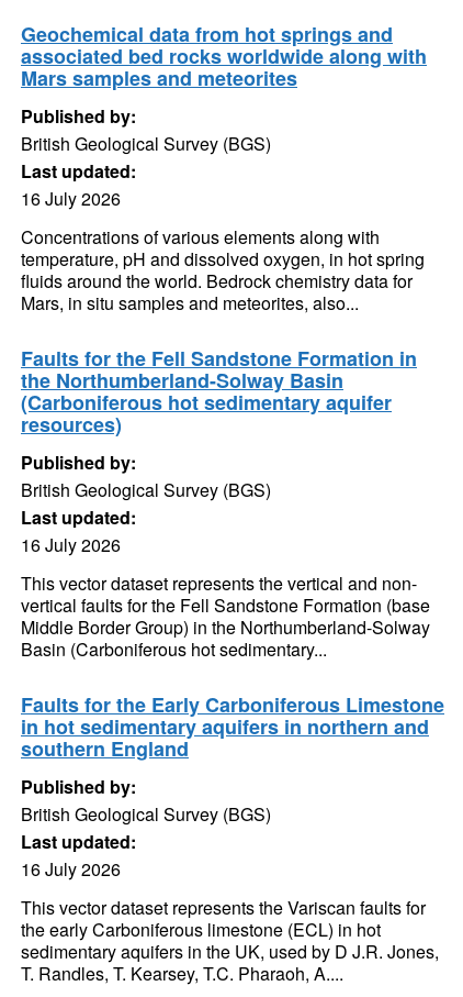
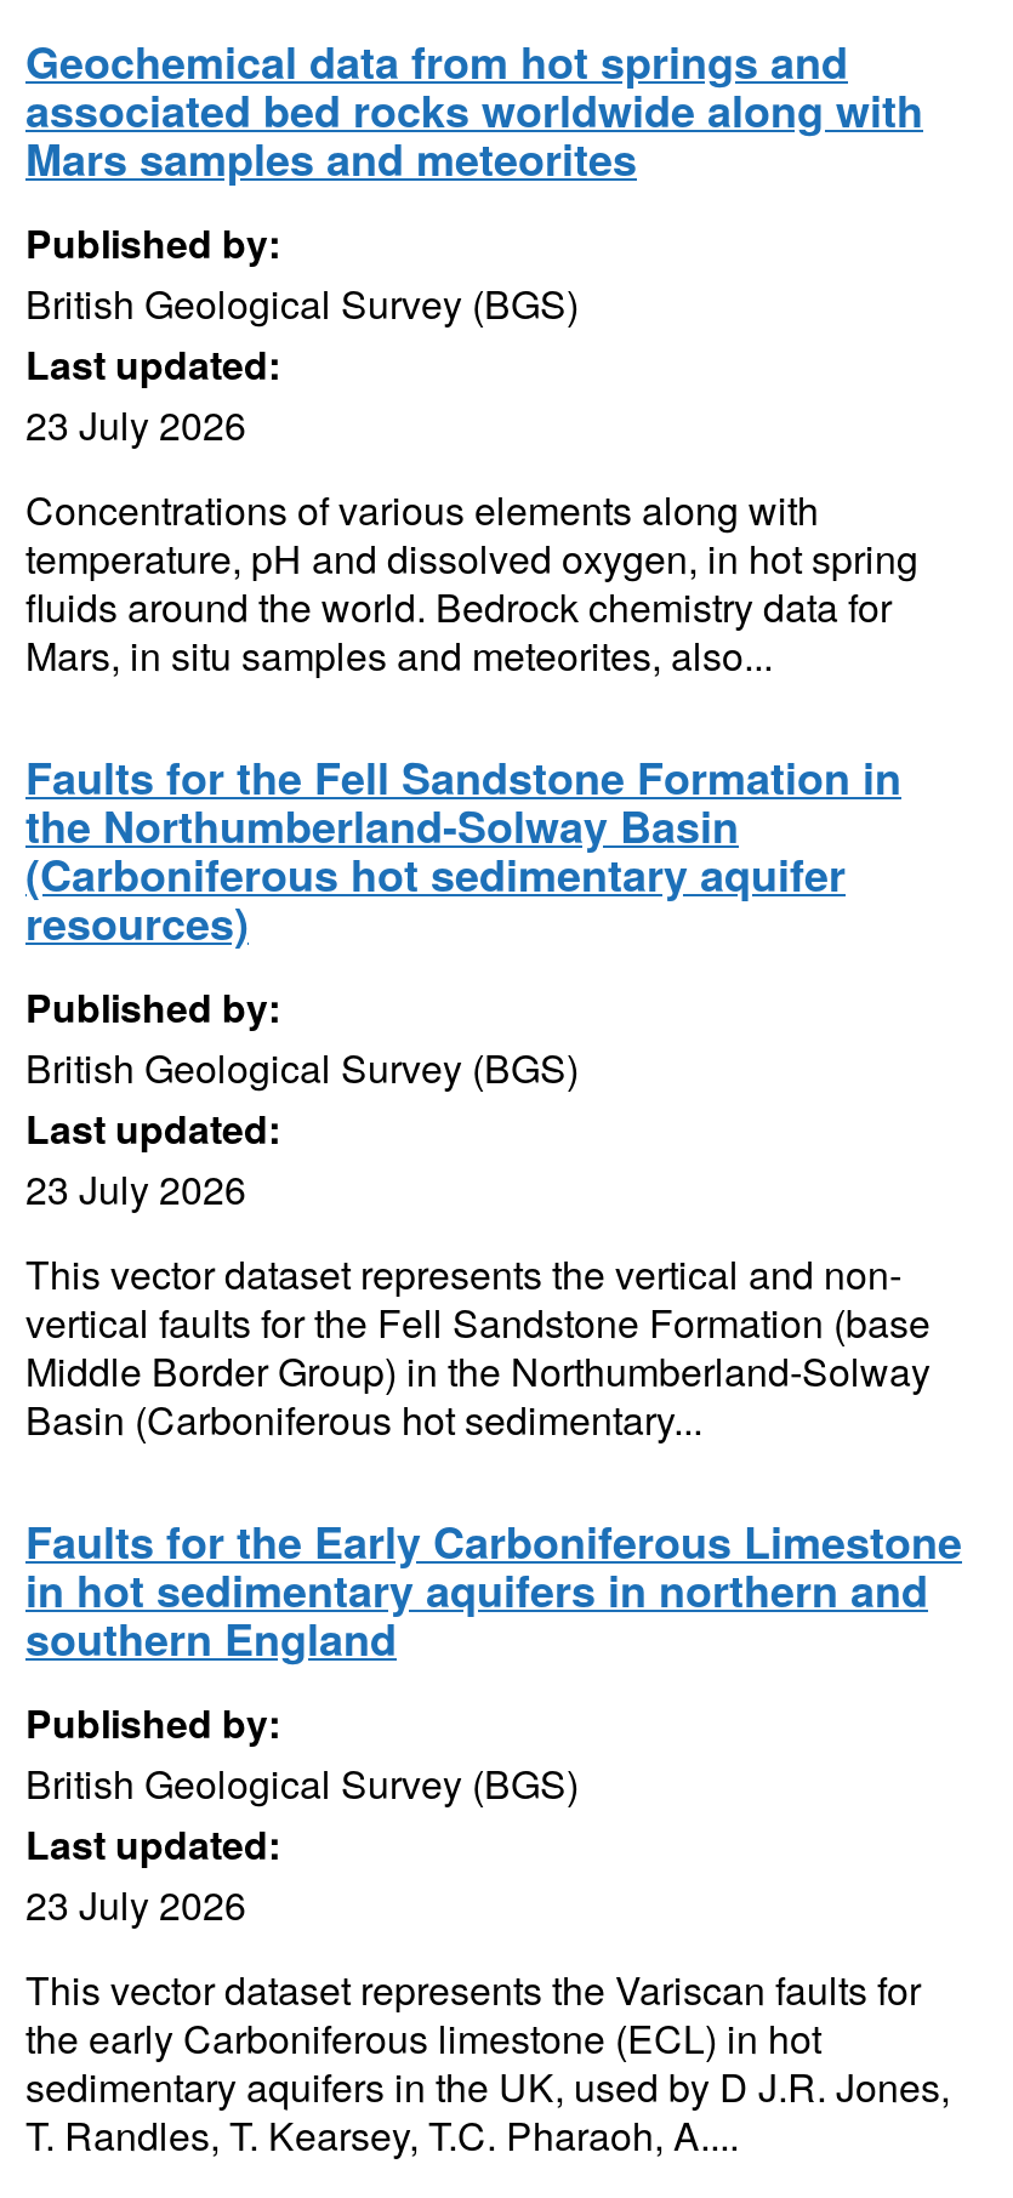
[21,186,121,211] 16 July 2026 -> [25,397,246,452] 23 July 2026
[21,532,121,557] 16 July 2026 -> [25,1161,246,1217] 23 July 2026
[21,856,121,882] 16 July 2026 -> [25,1877,246,1932] 23 July 2026

